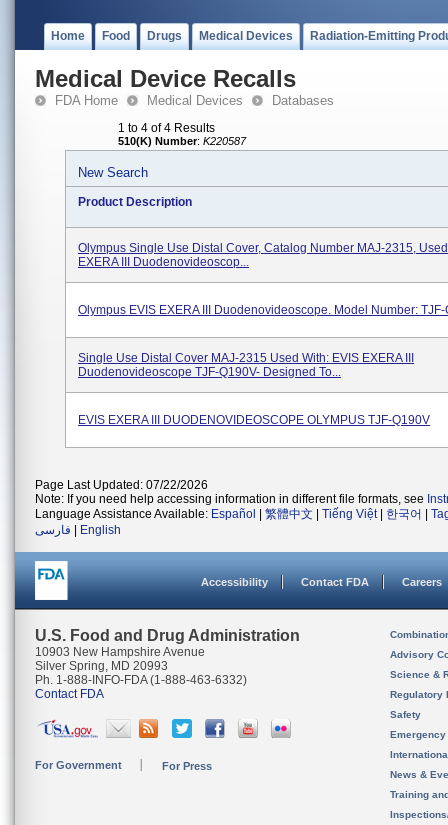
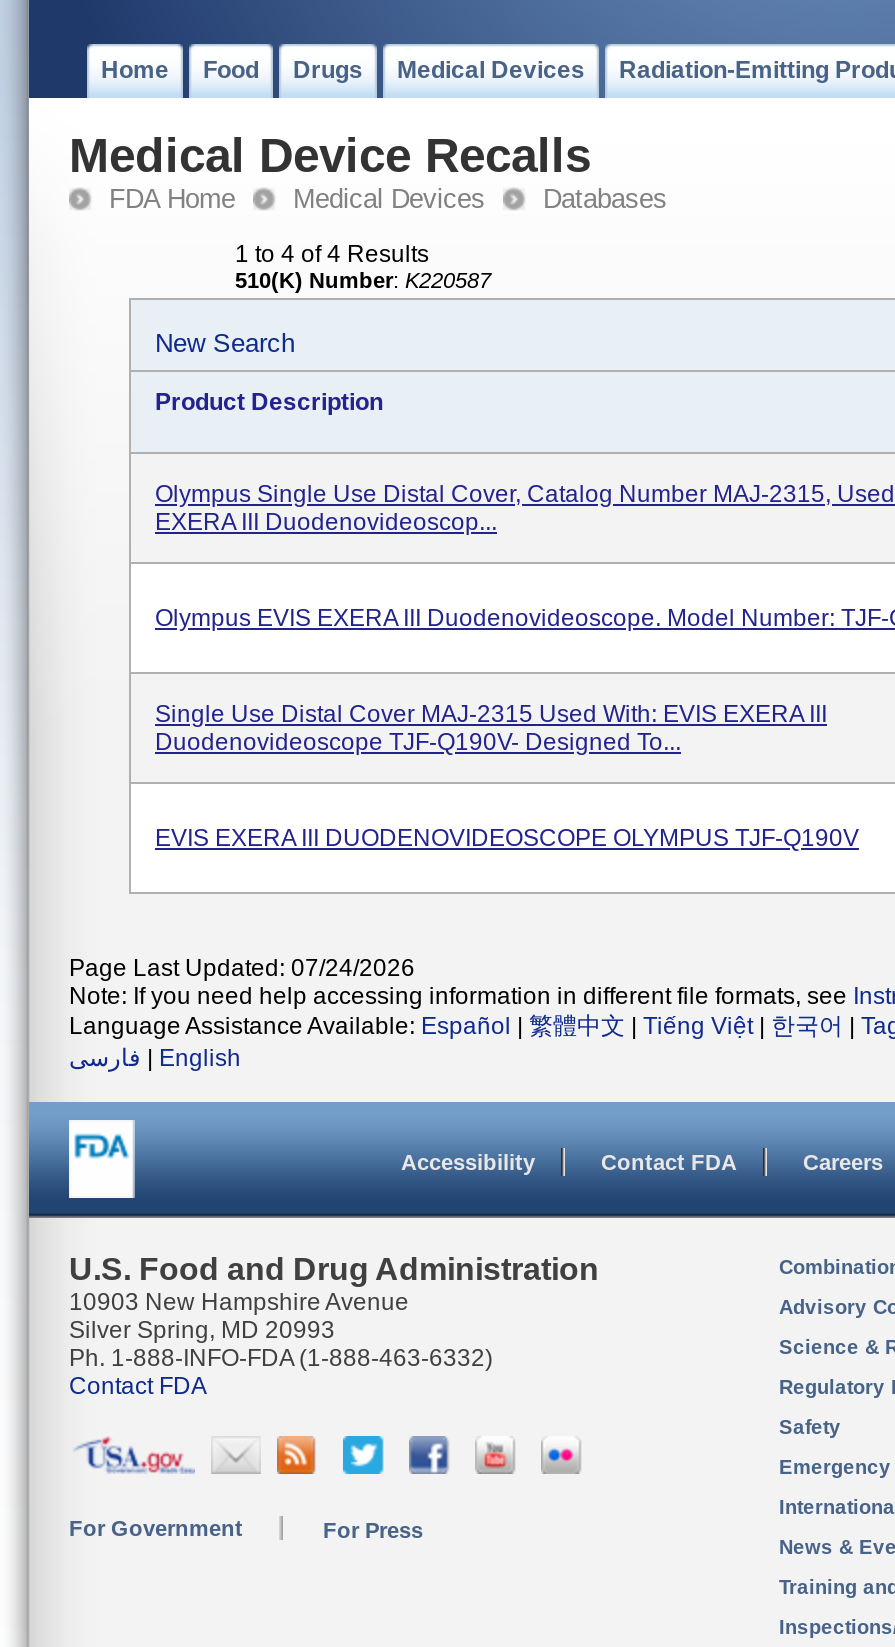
[35,478,208,492] Page Last Updated: 07/22/2026 -> [69,954,415,982] Page Last Updated: 07/24/2026

